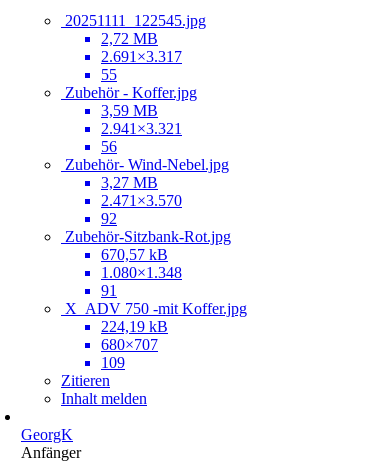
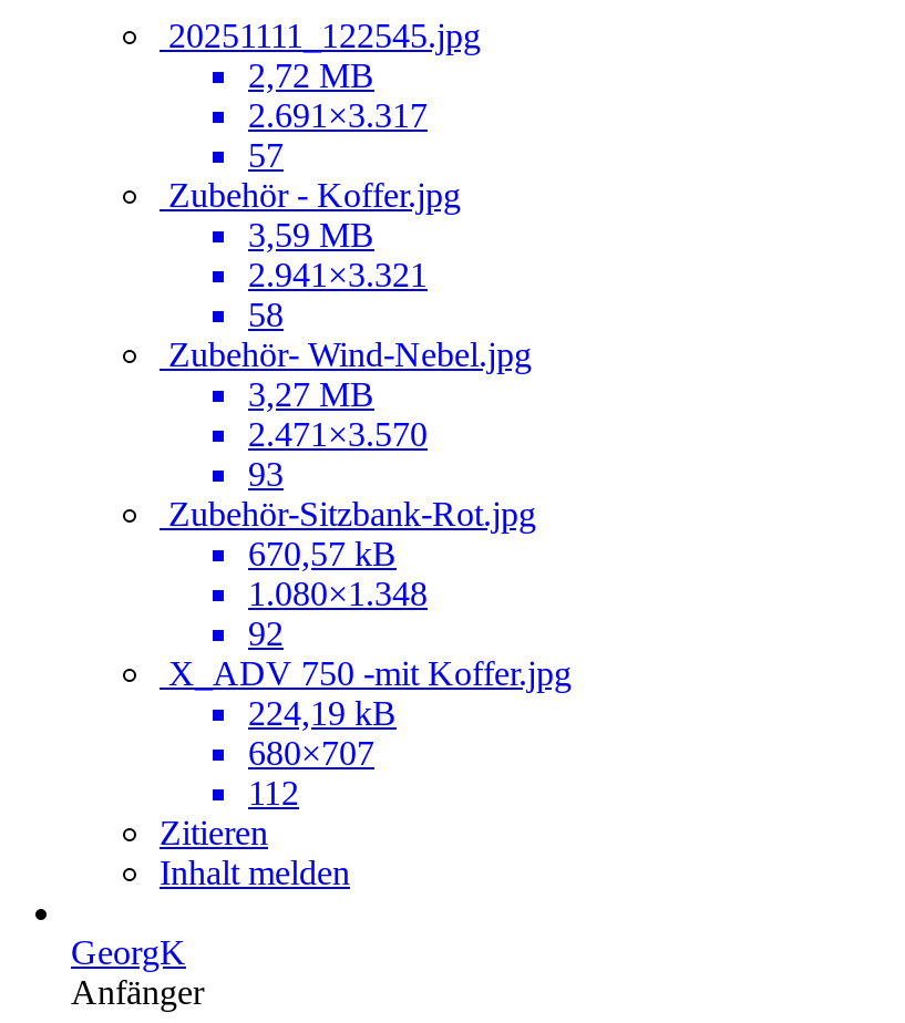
[101,66,117,83] 55 -> [248,135,284,173] 57
[101,138,117,155] 56 -> [248,295,284,332] 58
[101,210,117,227] 92 -> [248,454,284,492] 93
[101,282,117,299] 91 -> [248,614,284,651] 92
[101,354,125,371] 109 -> [248,773,299,811] 112

